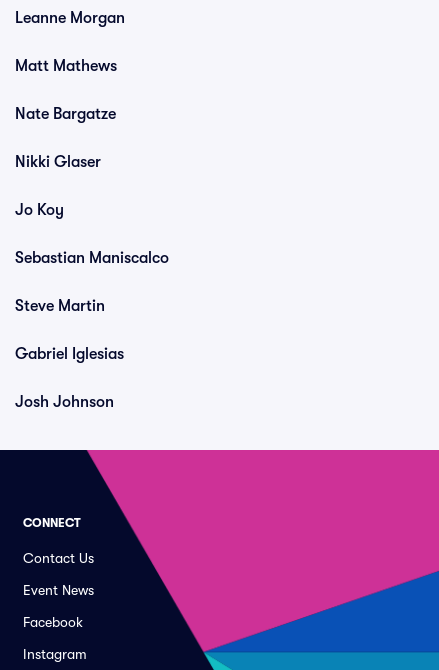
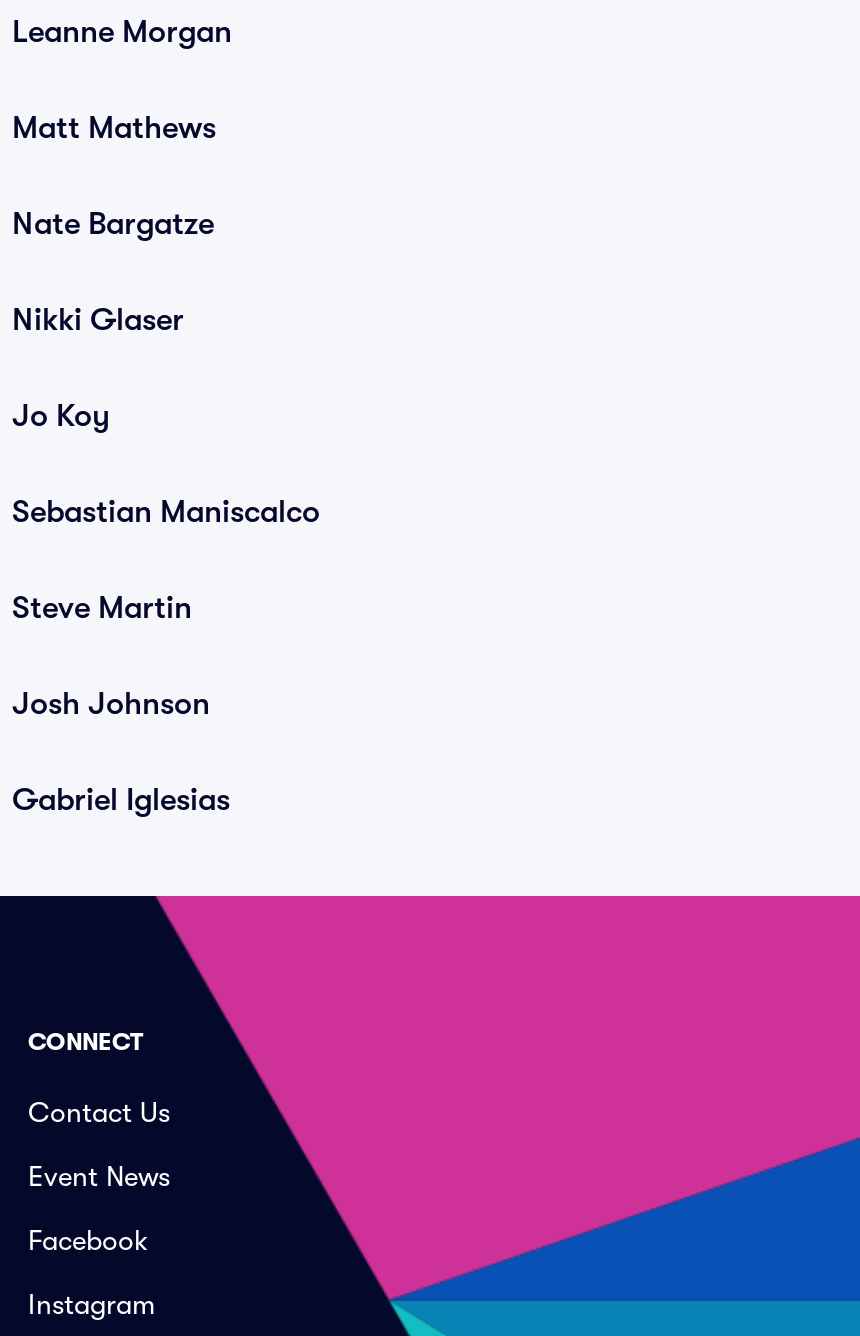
moved [15,345,124,363] -> [12,782,230,818]: Gabriel Iglesias
moved [15,393,114,411] -> [12,686,210,722]: Josh Johnson

